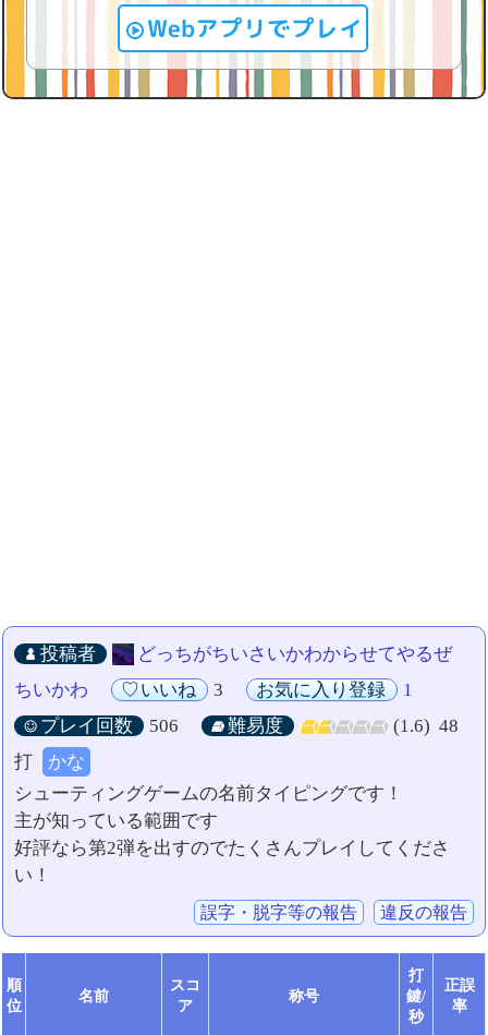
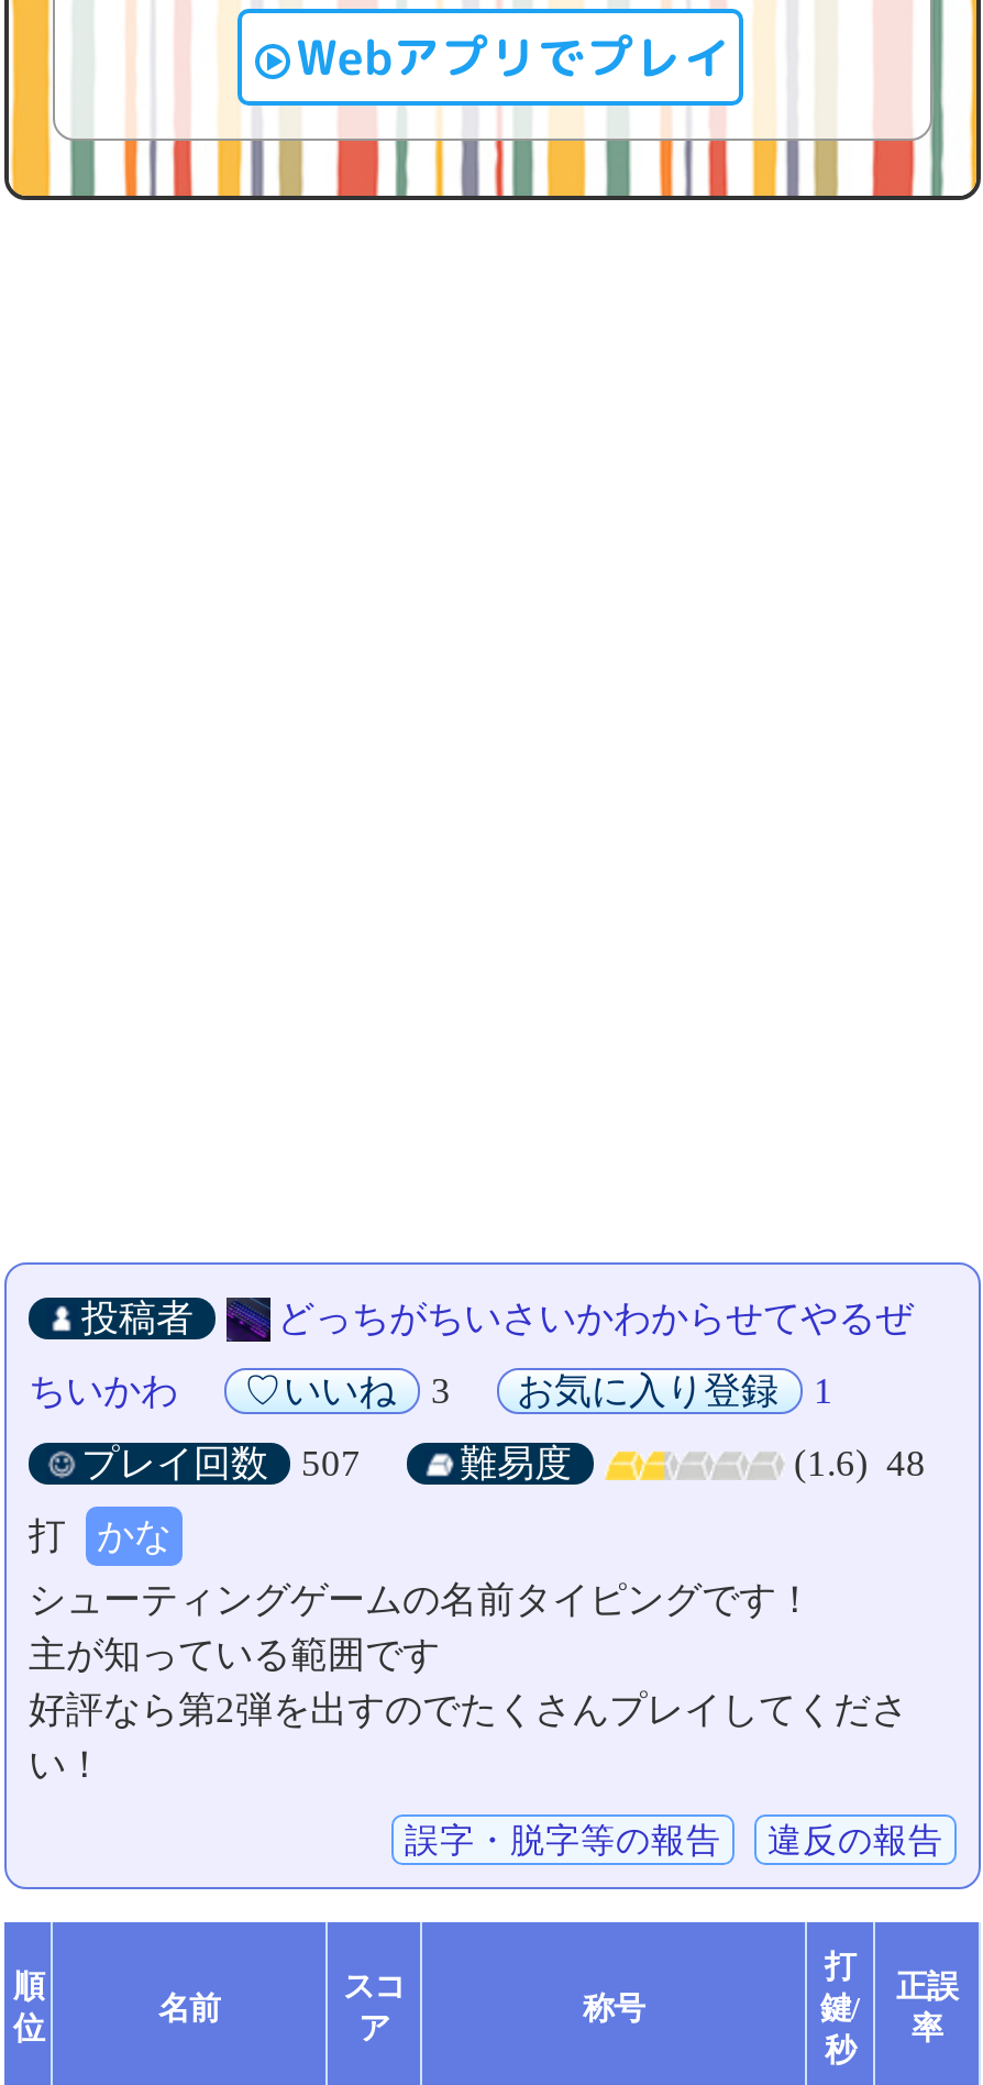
[40,715,179,736] プレイ回数 506 -> [81,1443,361,1485] プレイ回数 507

